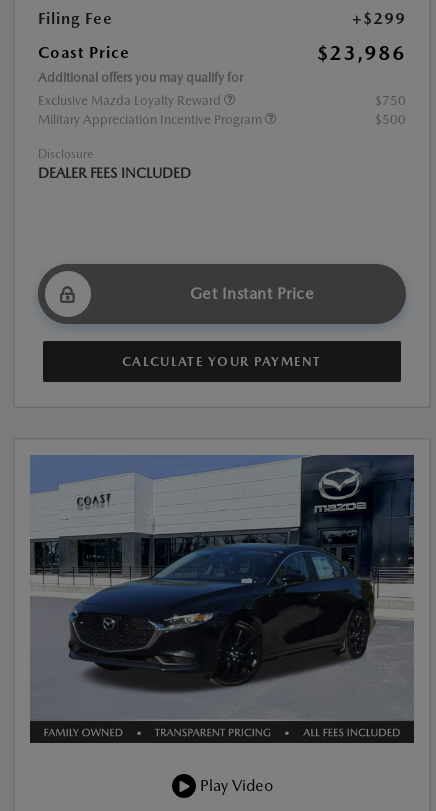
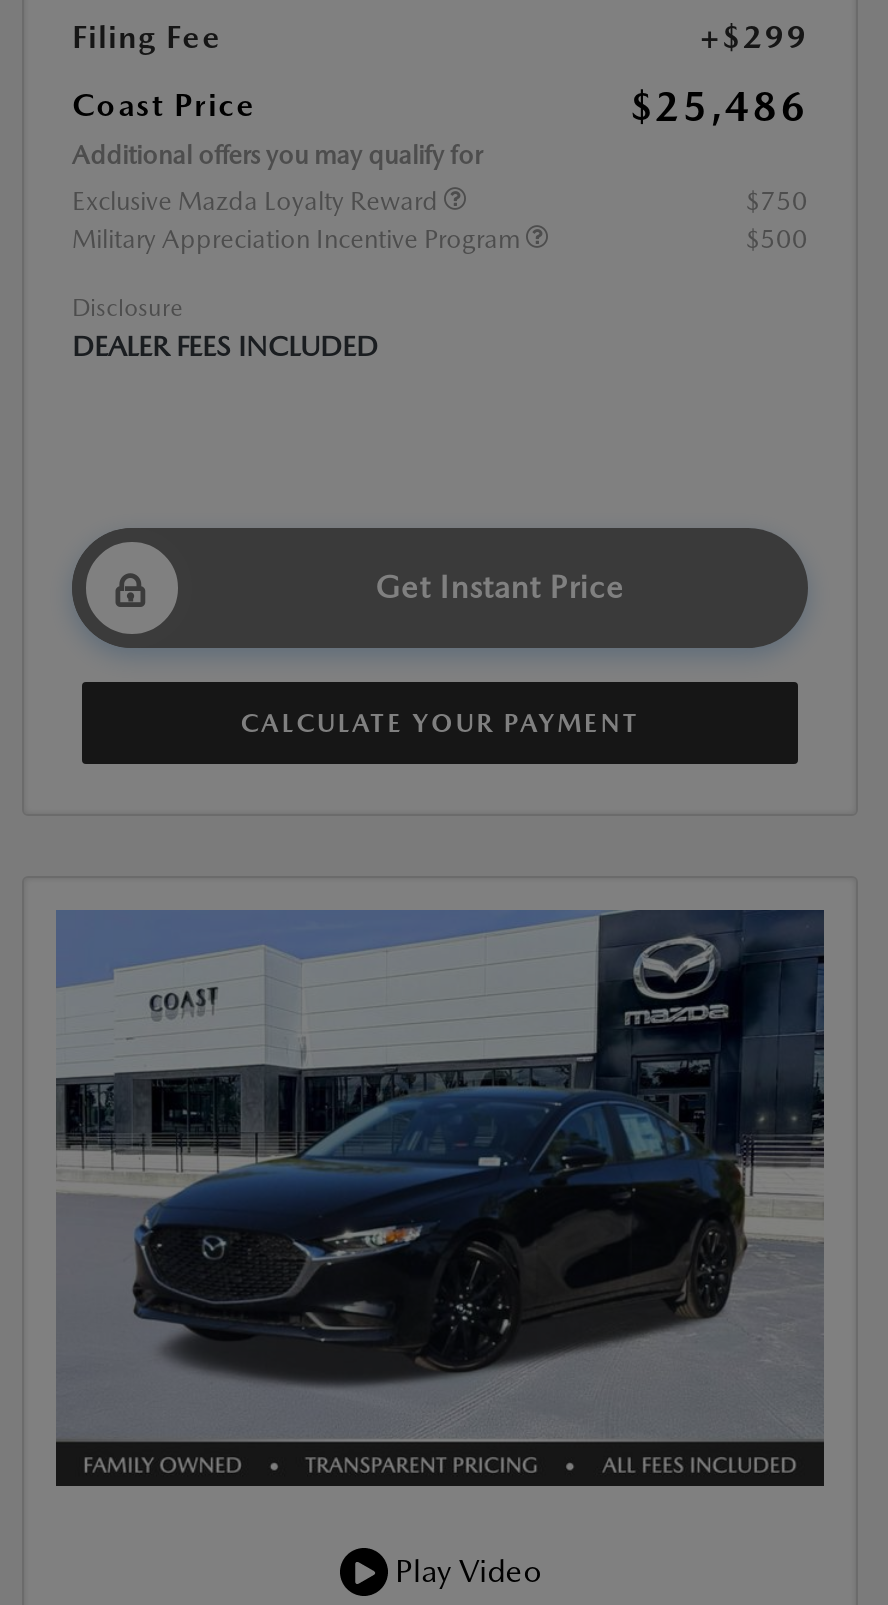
[317,41,406,65] $23,986 -> [630,82,808,130] $25,486

